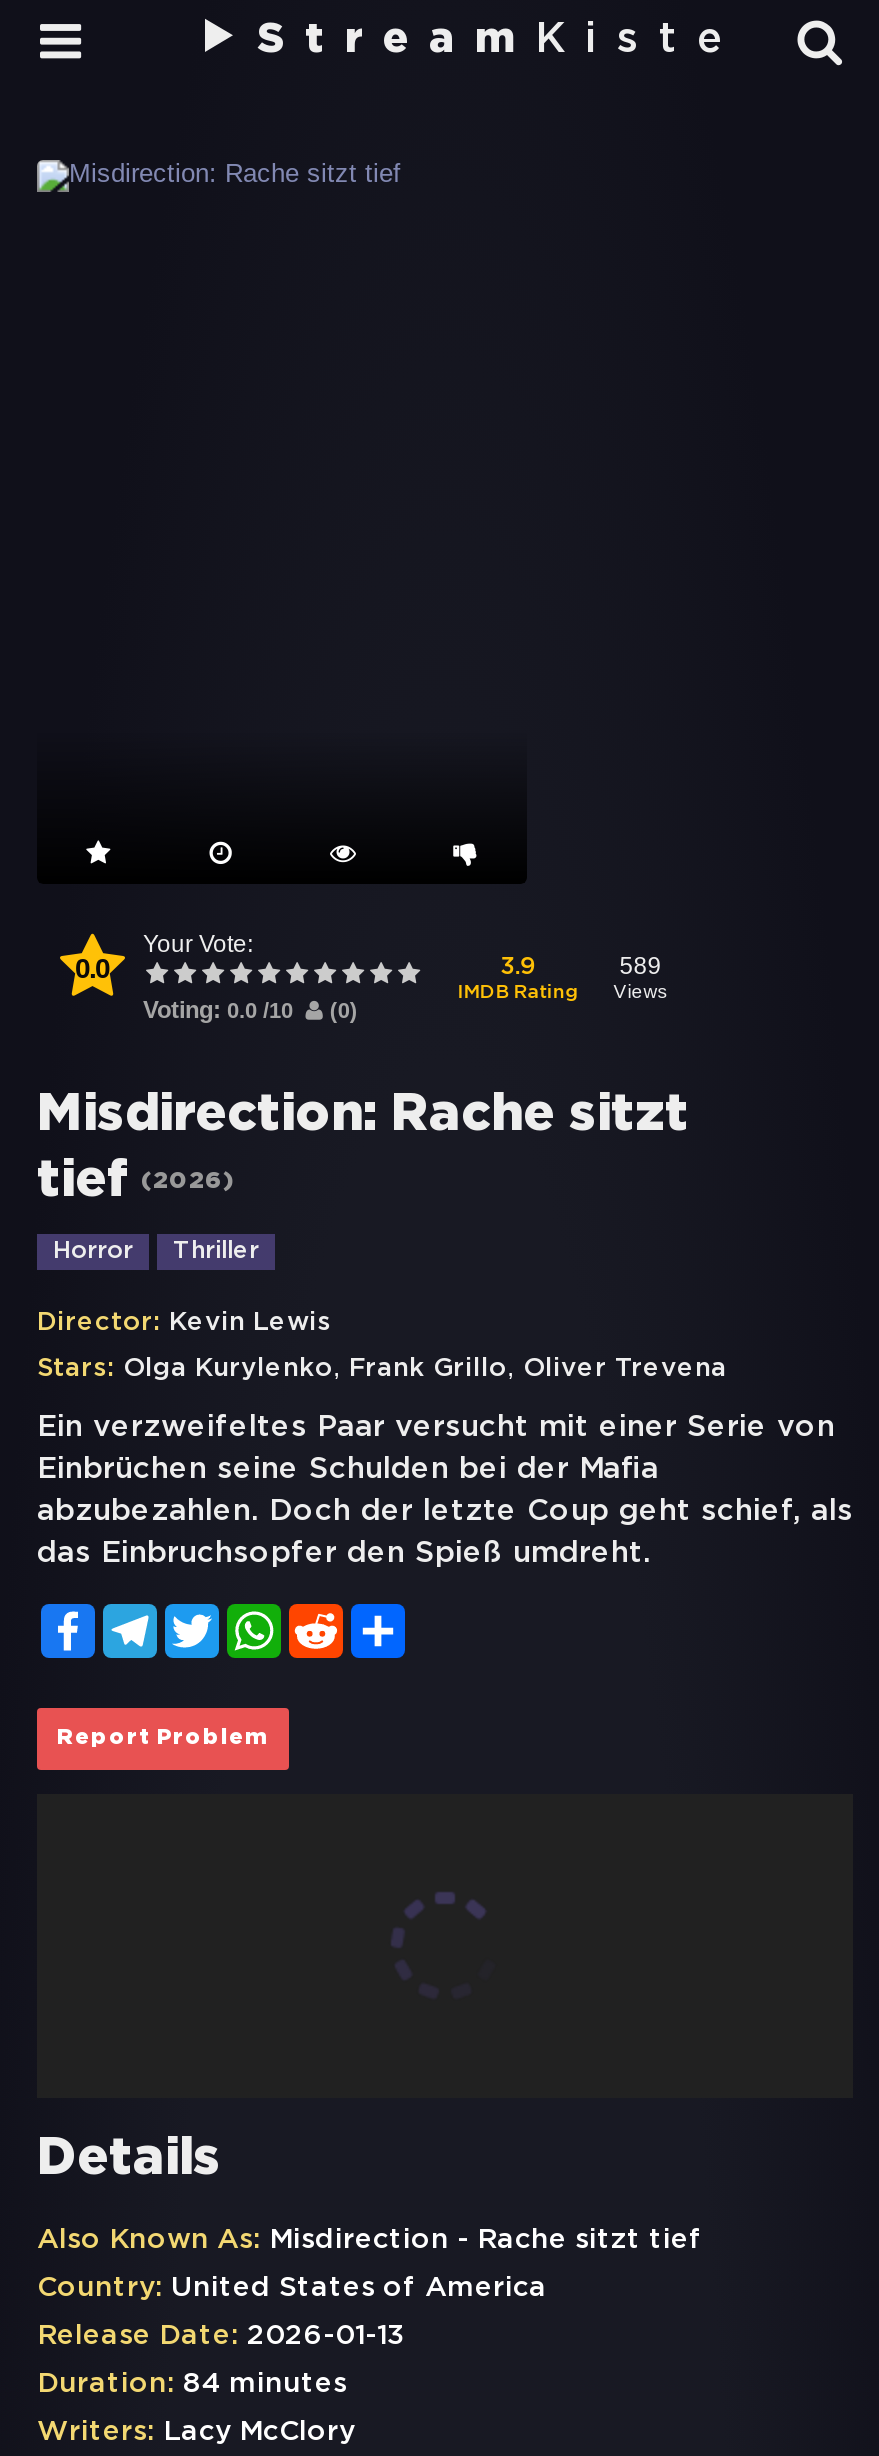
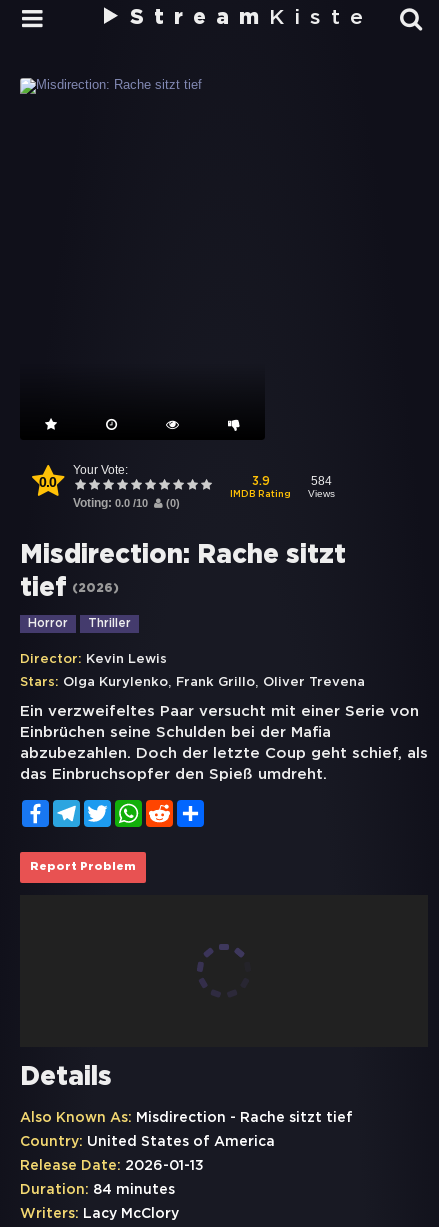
[620,952,662,980] 589 -> [311,474,332,488] 584

